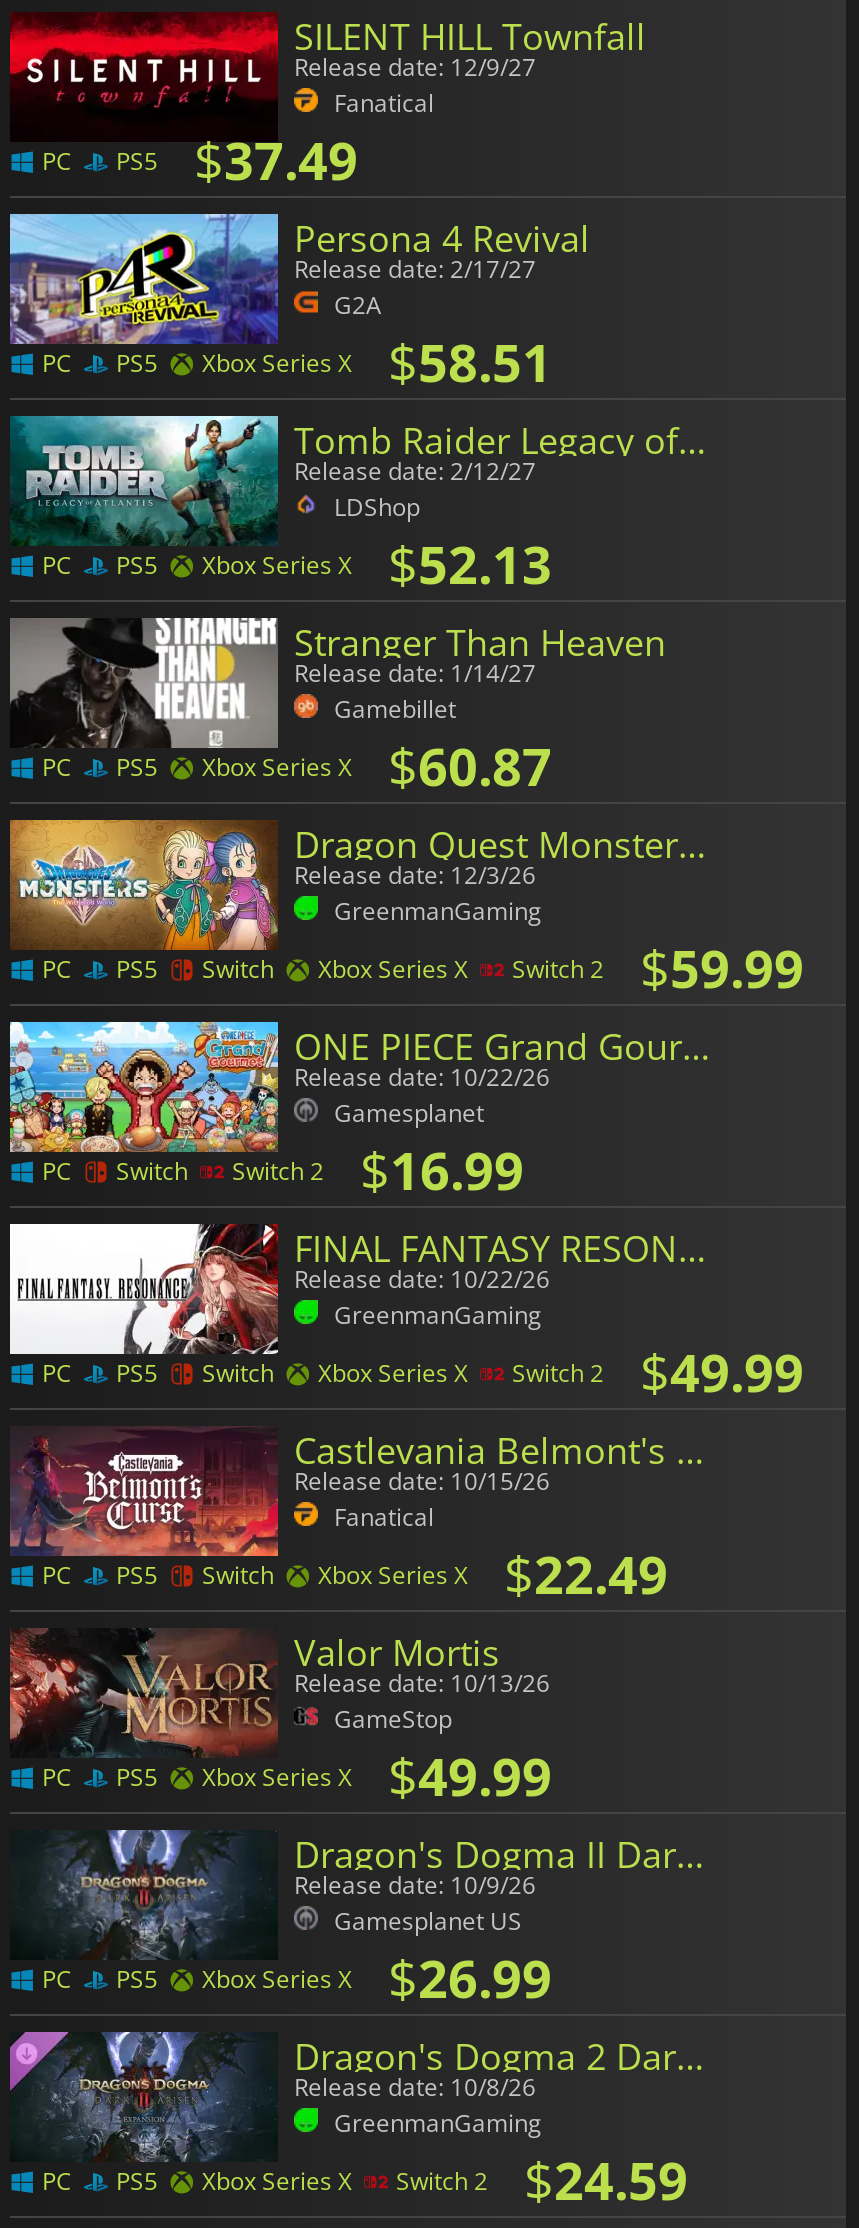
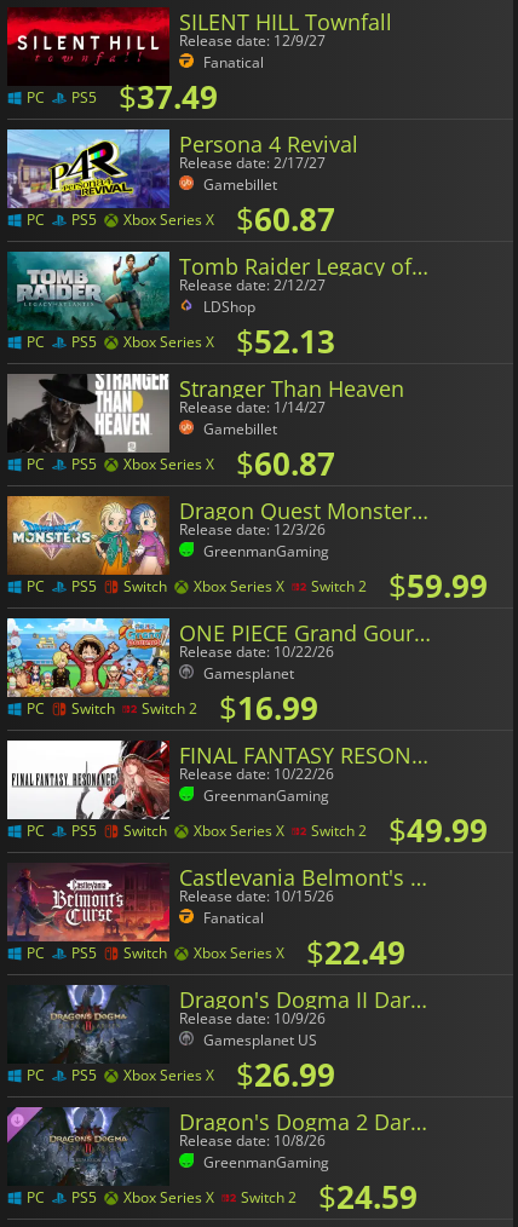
[334,287,382,321] G2A -> [203,174,277,194] Gamebillet
[42,326,552,398] PC PS5 Xbox Series X $58.51 -> [27,197,335,241] PC PS5 Xbox Series X $60.87
[10,1627,552,1812] [image] | Valor Mortis | Release date: 10/13/26 | GameStop | PC | PS5 | Xbox Series X | $49.99 -> none

